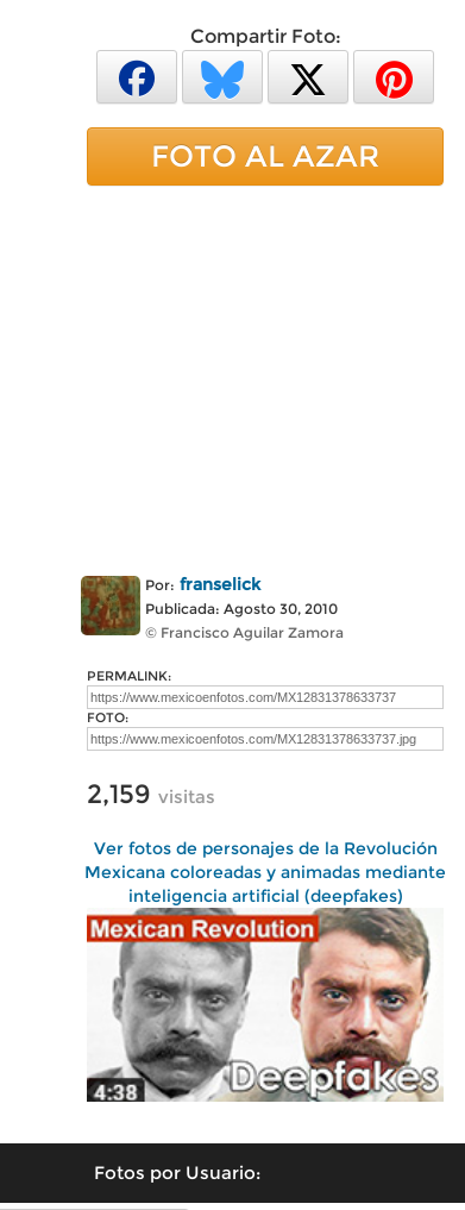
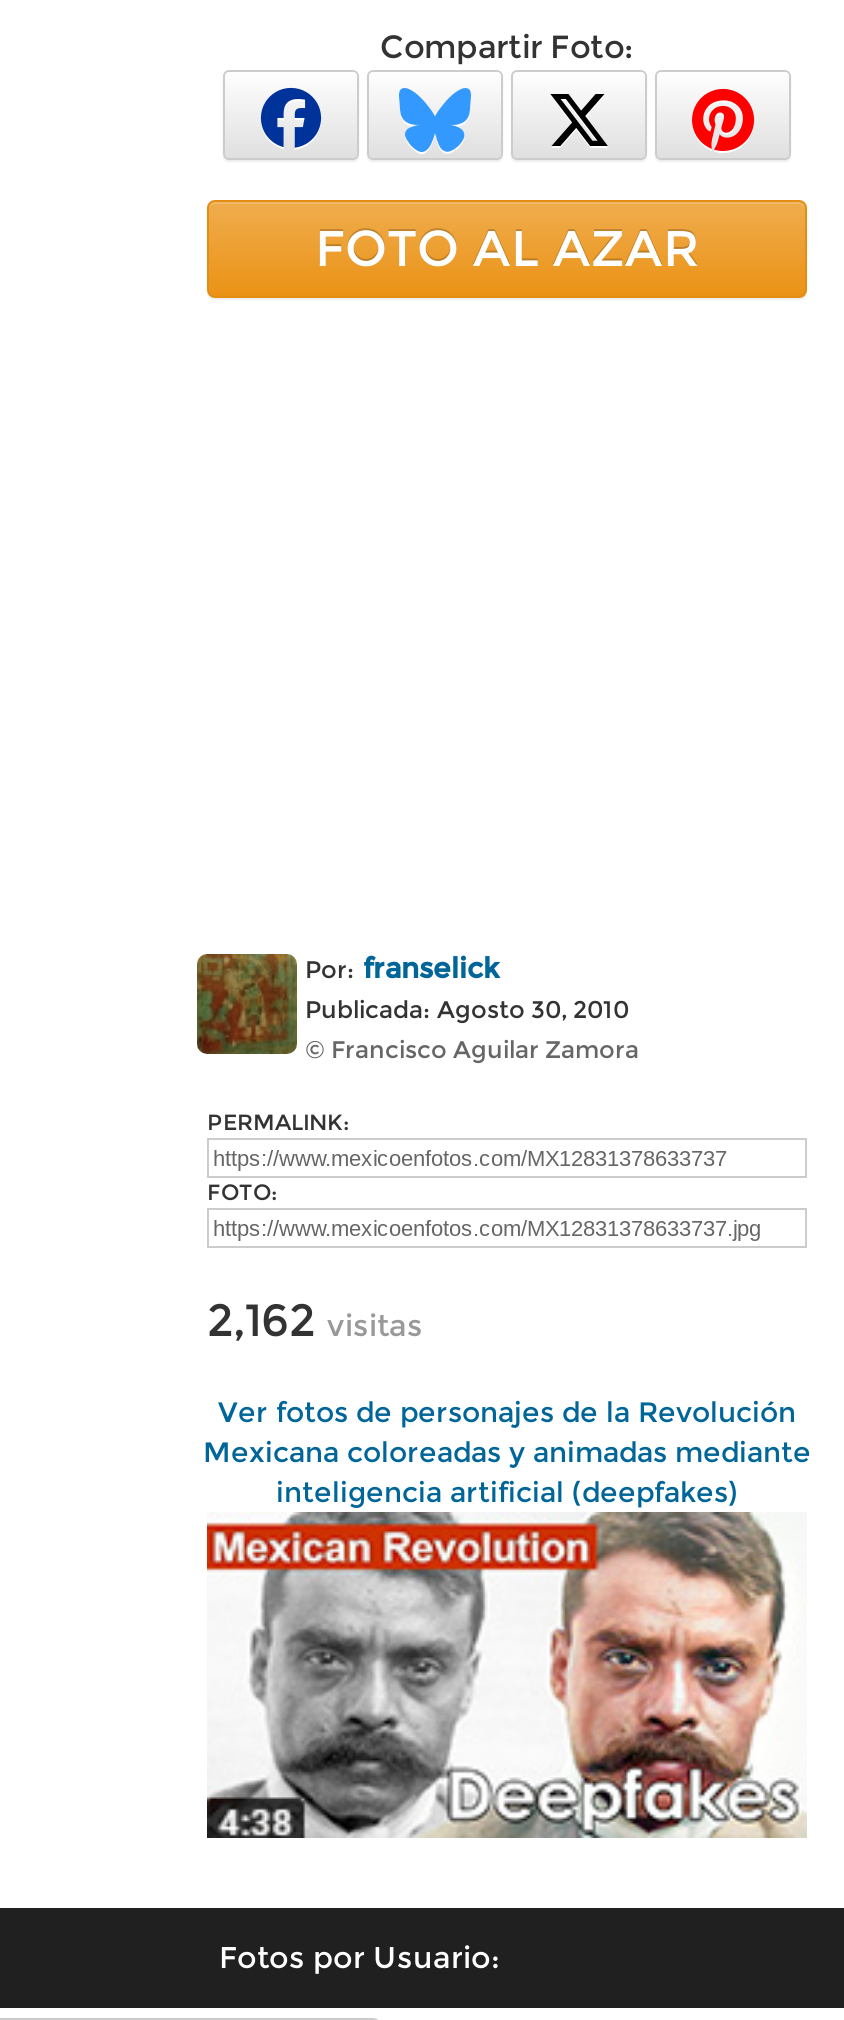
[87,777,215,810] 2,159 visitas -> [207,1292,423,1348] 2,162 visitas

